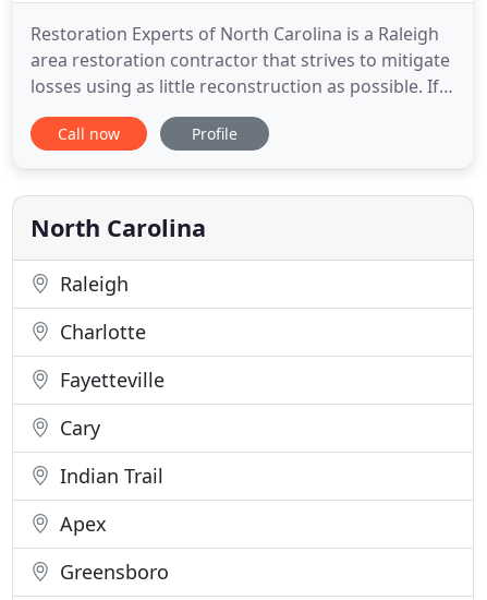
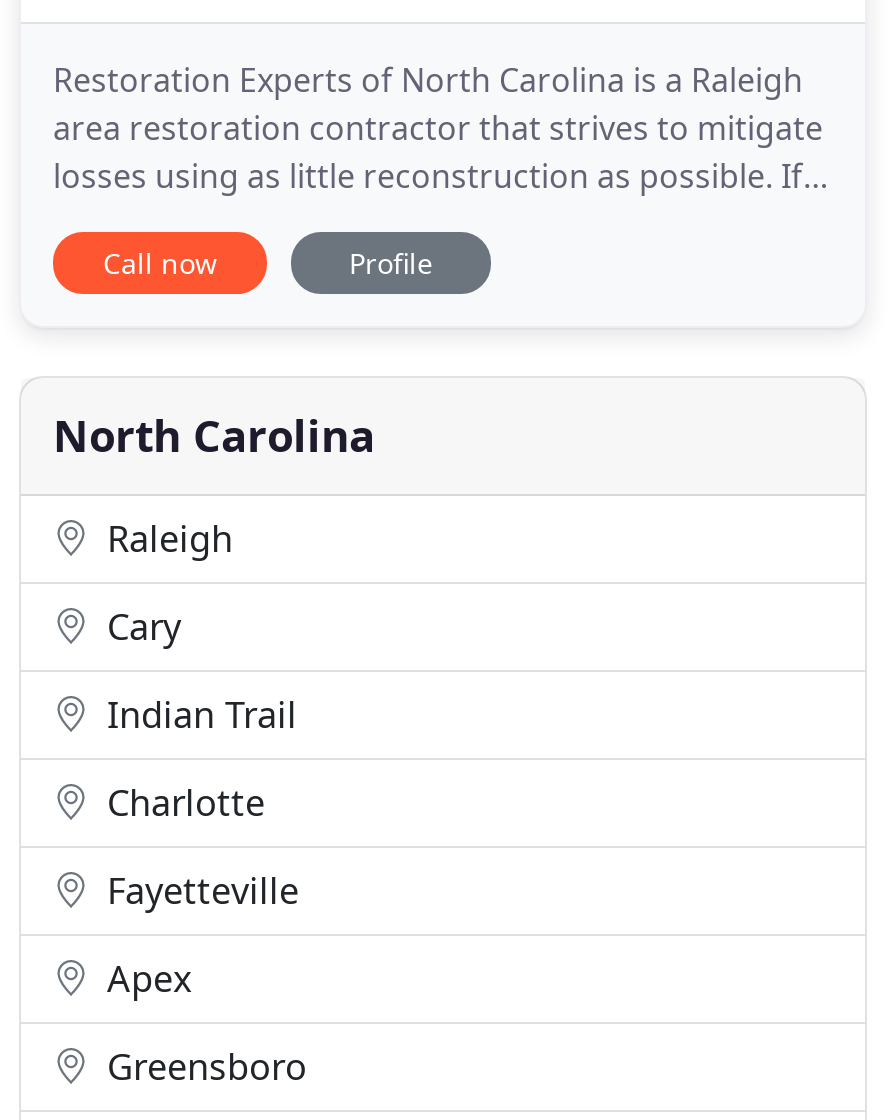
moved [54,319,165,393] -> [97,778,299,914]: Charlotte | Fayetteville
moved [54,415,163,489] -> [97,602,297,738]: Cary | Indian Trail

